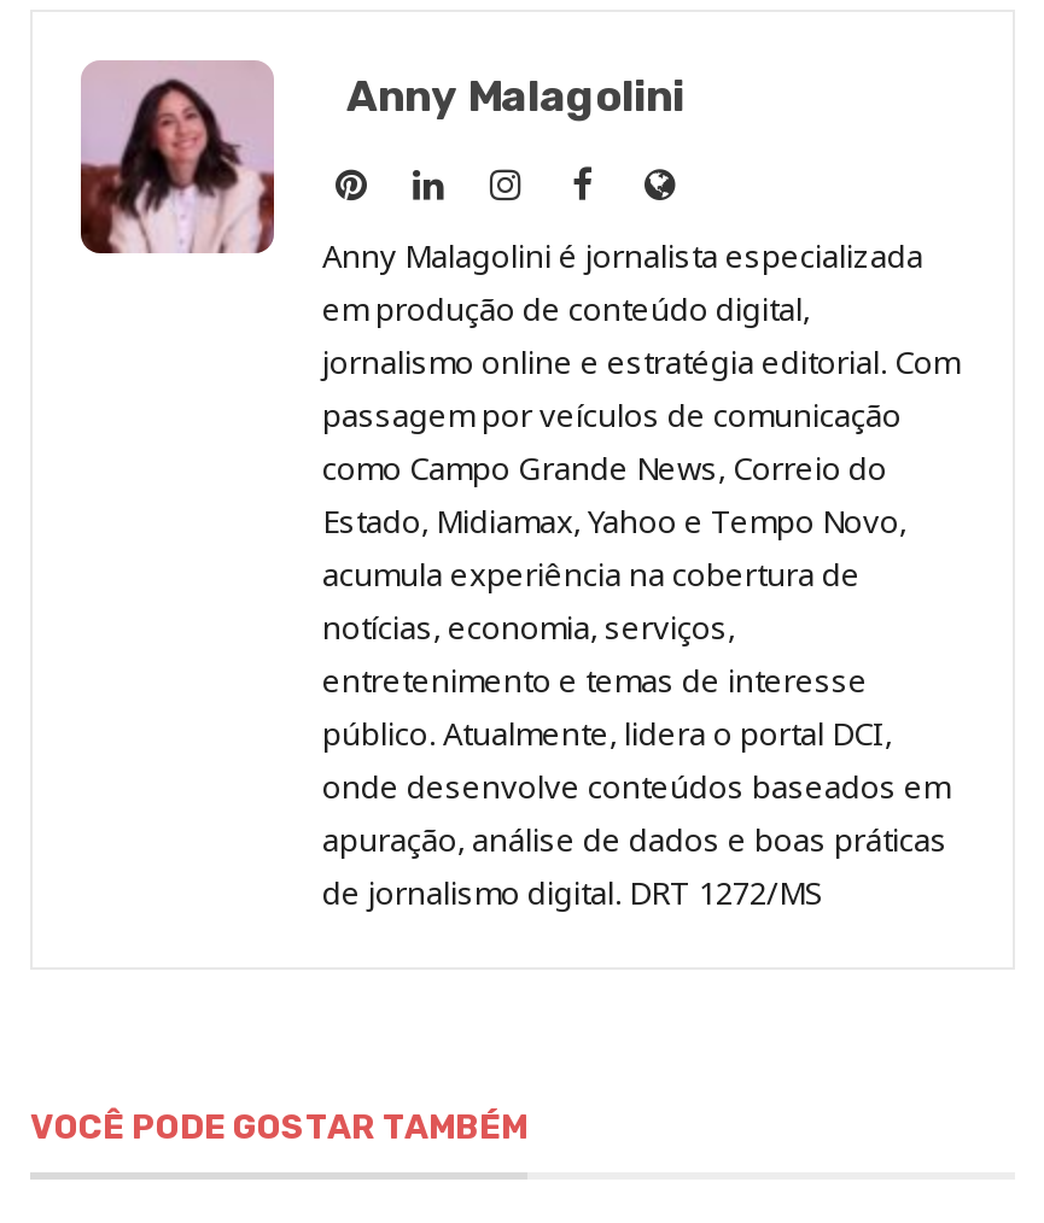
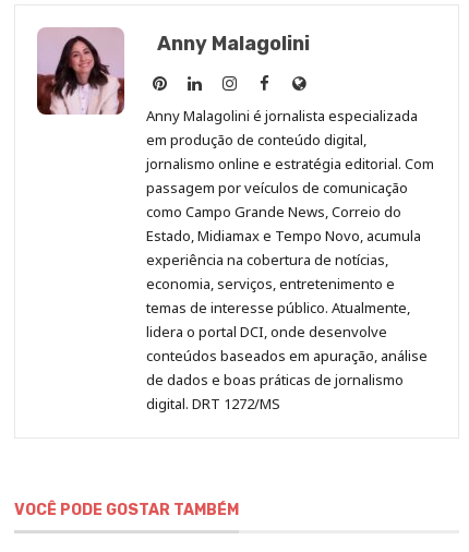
[322,499,950,914] Estado, Midiamax, Yahoo e Tempo Novo, | acumula experiência na cobertura de | notícias, economia, serviços, | entretenimento e temas de interesse | público. Atualmente, lidera o portal DCI, | onde desenvolve conteúdos baseados em | apuração, análise de dados e boas práticas | de jornalismo digital. DRT 1272/MS -> [146,226,428,413] Estado, Midiamax e Tempo Novo, acumula | experiência na cobertura de notícias, | economia, serviços, entretenimento e | temas de interesse público. Atualmente, | lidera o portal DCI, onde desenvolve | conteúdos baseados em apuração, análise | de dados e boas práticas de jornalismo | digital. DRT 1272/MS

